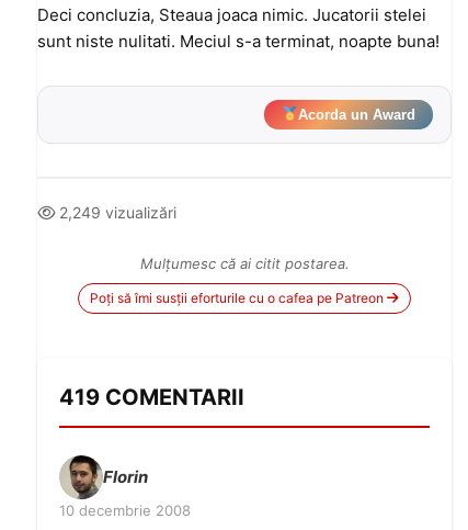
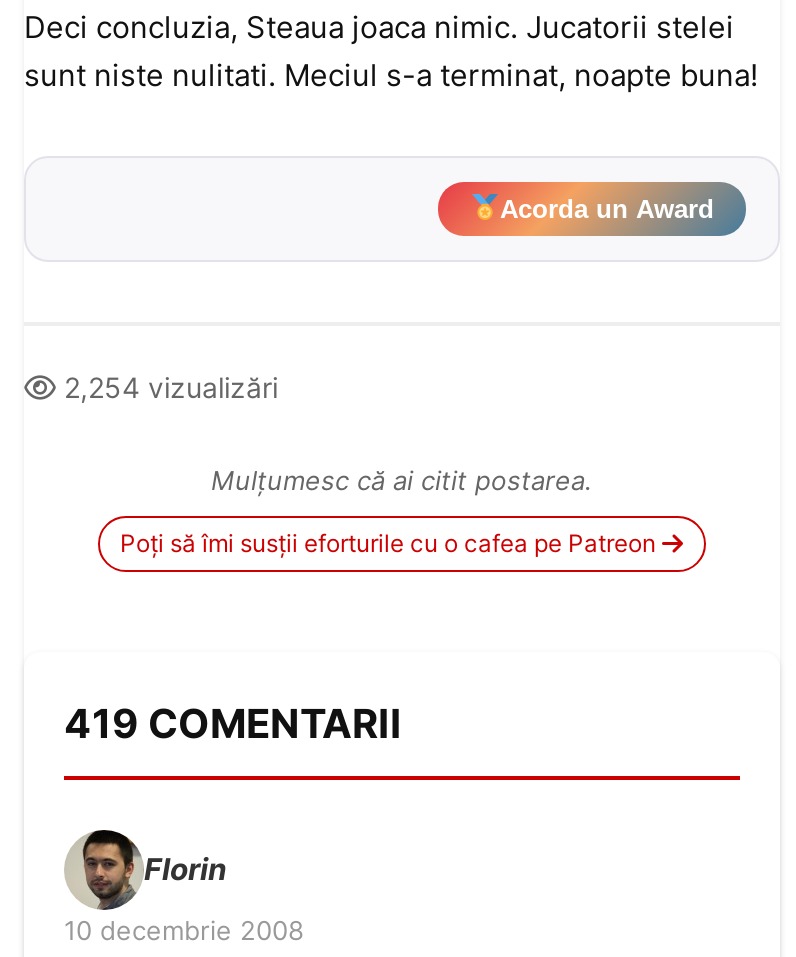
[55,203,176,222] 2,249 vizualizări -> [56,370,278,404] 2,254 vizualizări

